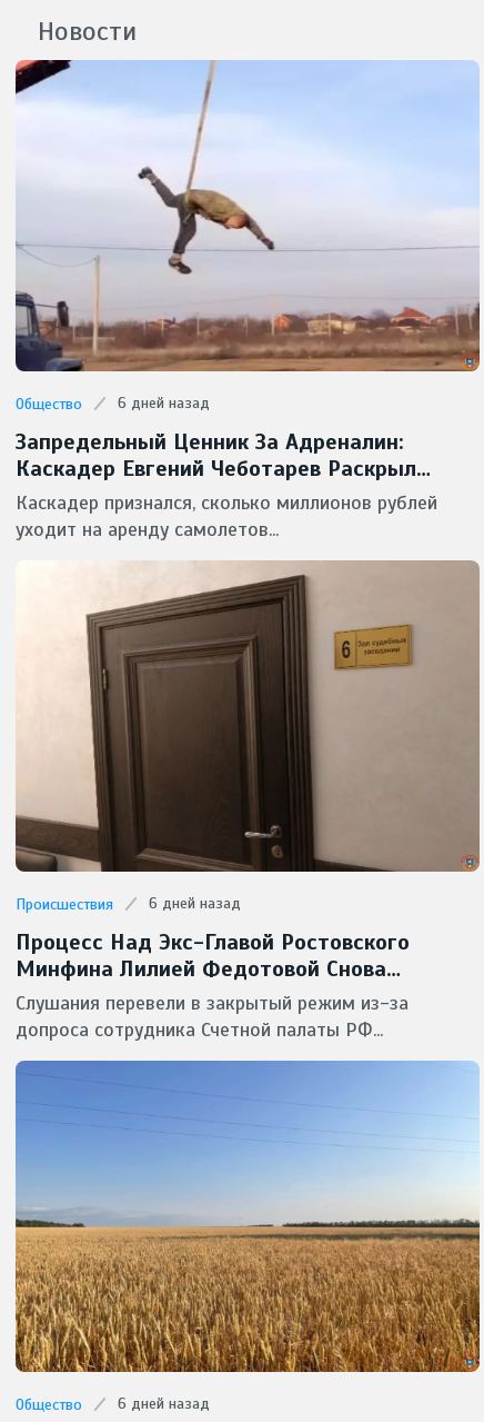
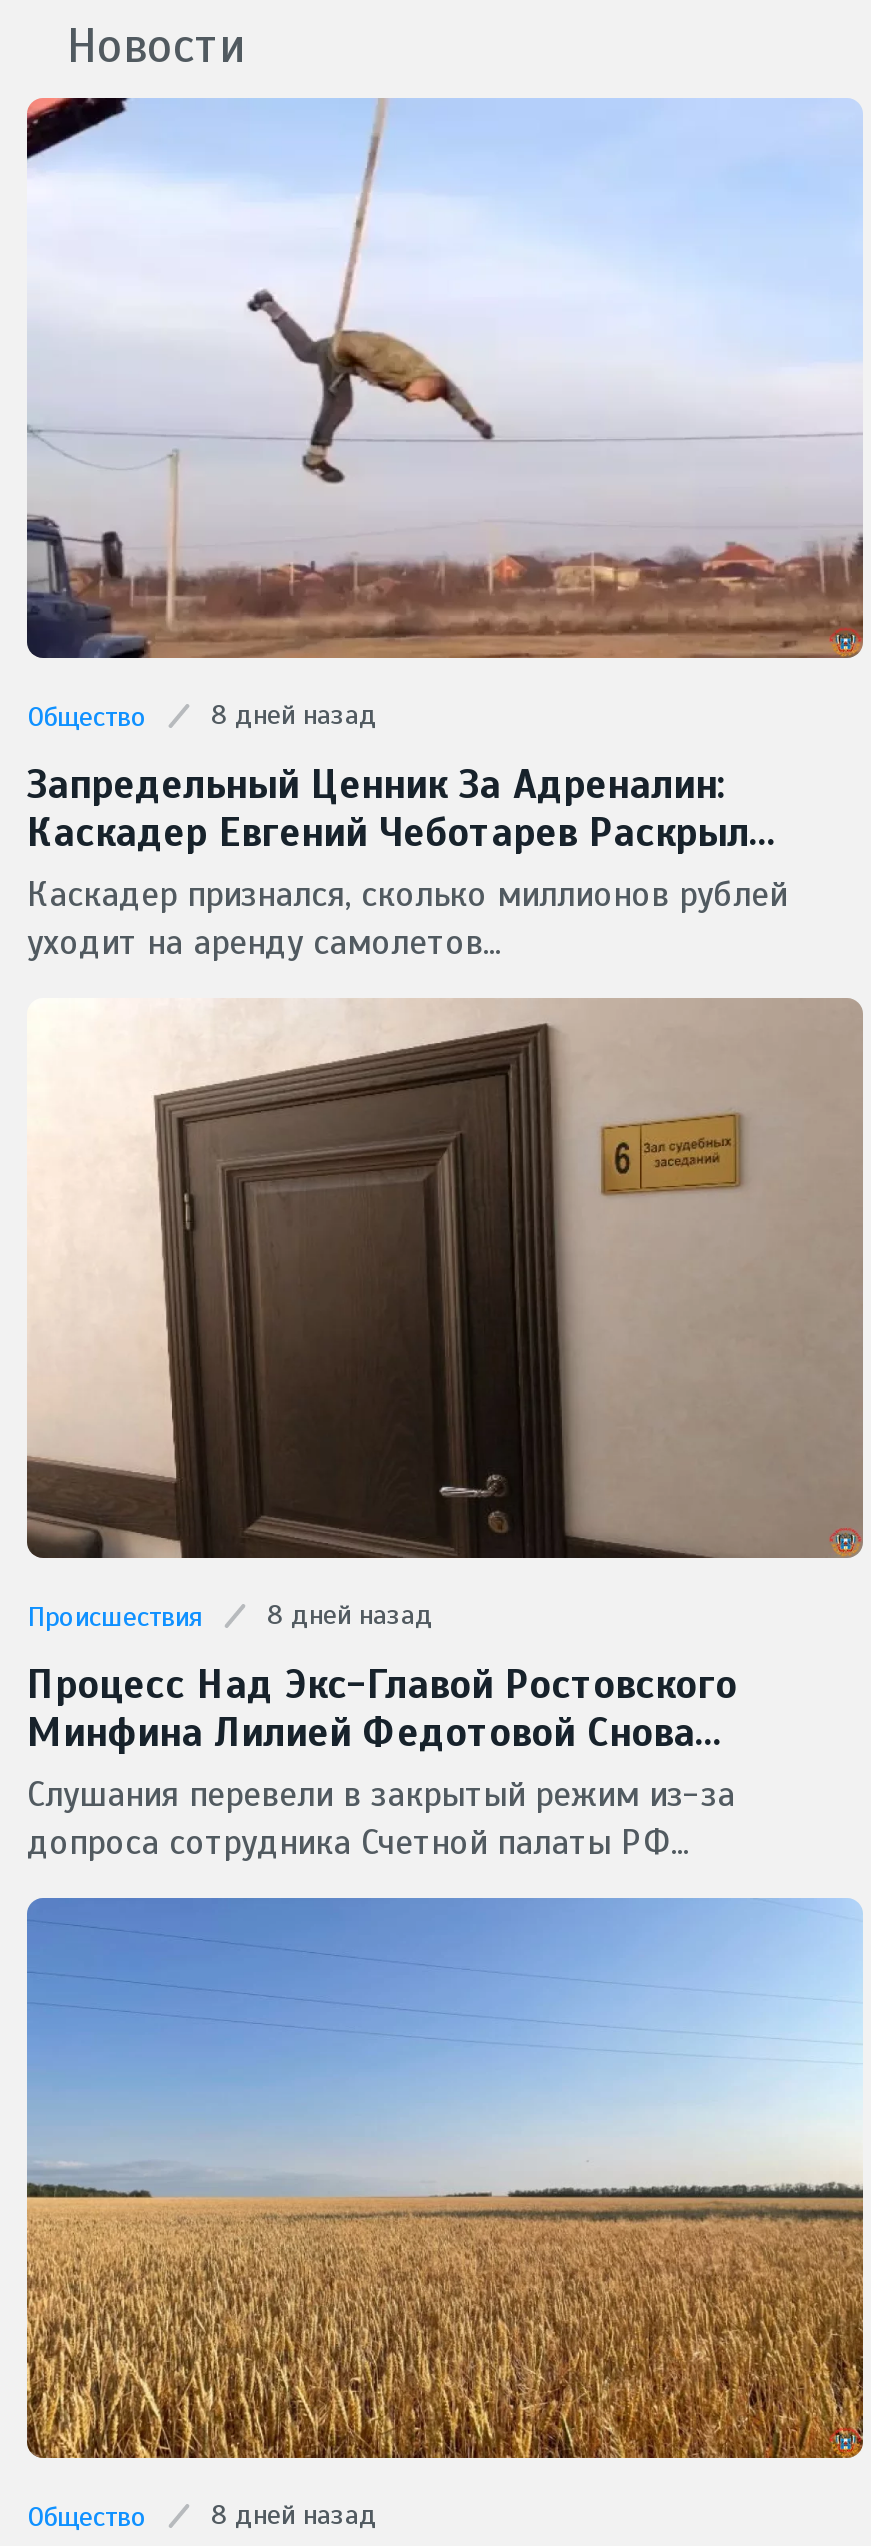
[16,393,210,413] Общество 6 дней назад -> [27,697,377,733] Общество 8 дней назад
[16,893,241,913] Происшествия 6 дней назад -> [27,1597,433,1633] Происшествия 8 дней назад
[16,1394,210,1414] Общество 6 дней назад -> [27,2497,377,2533] Общество 8 дней назад

